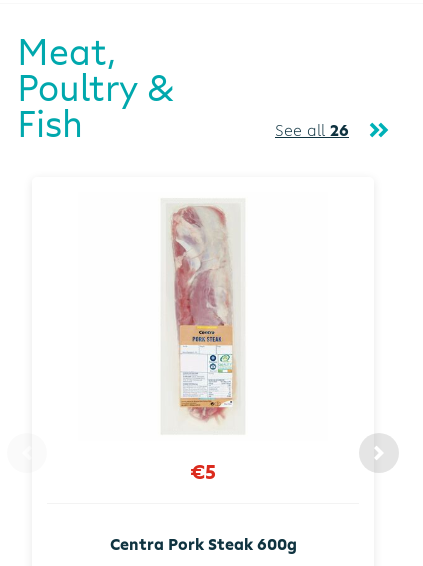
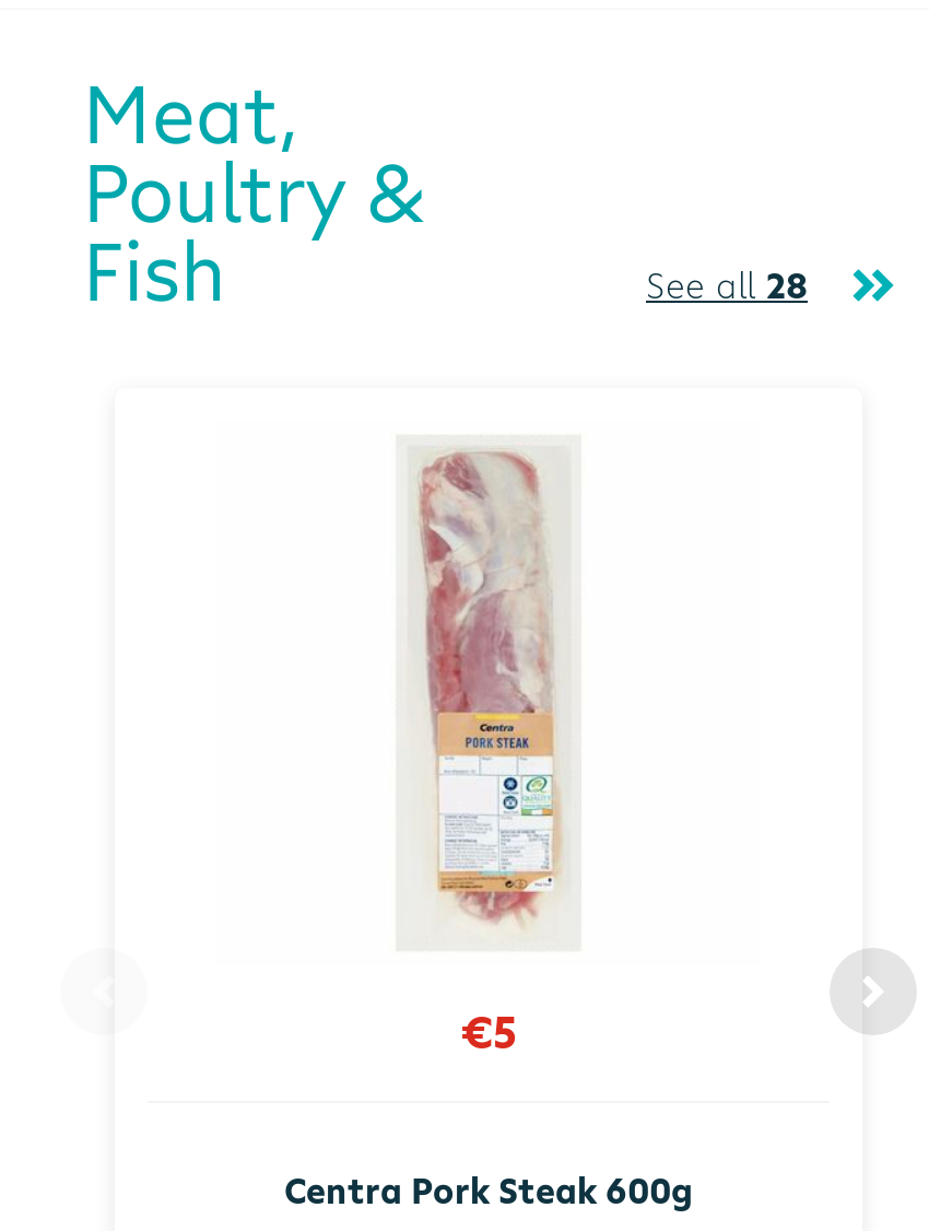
[275,119,349,141] See all 26 -> [646,261,808,309] See all 28

